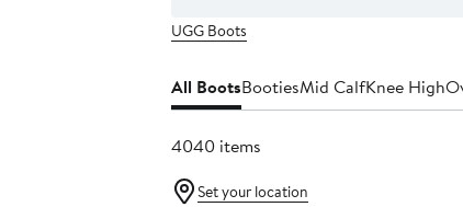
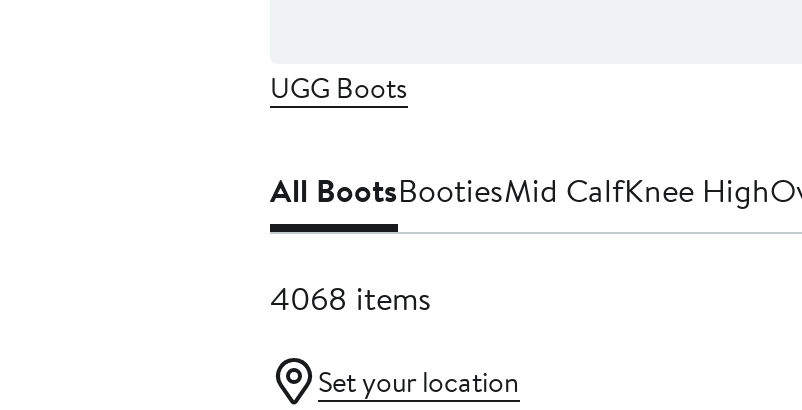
[171,134,261,158] 4040 items -> [270,276,432,320] 4068 items

